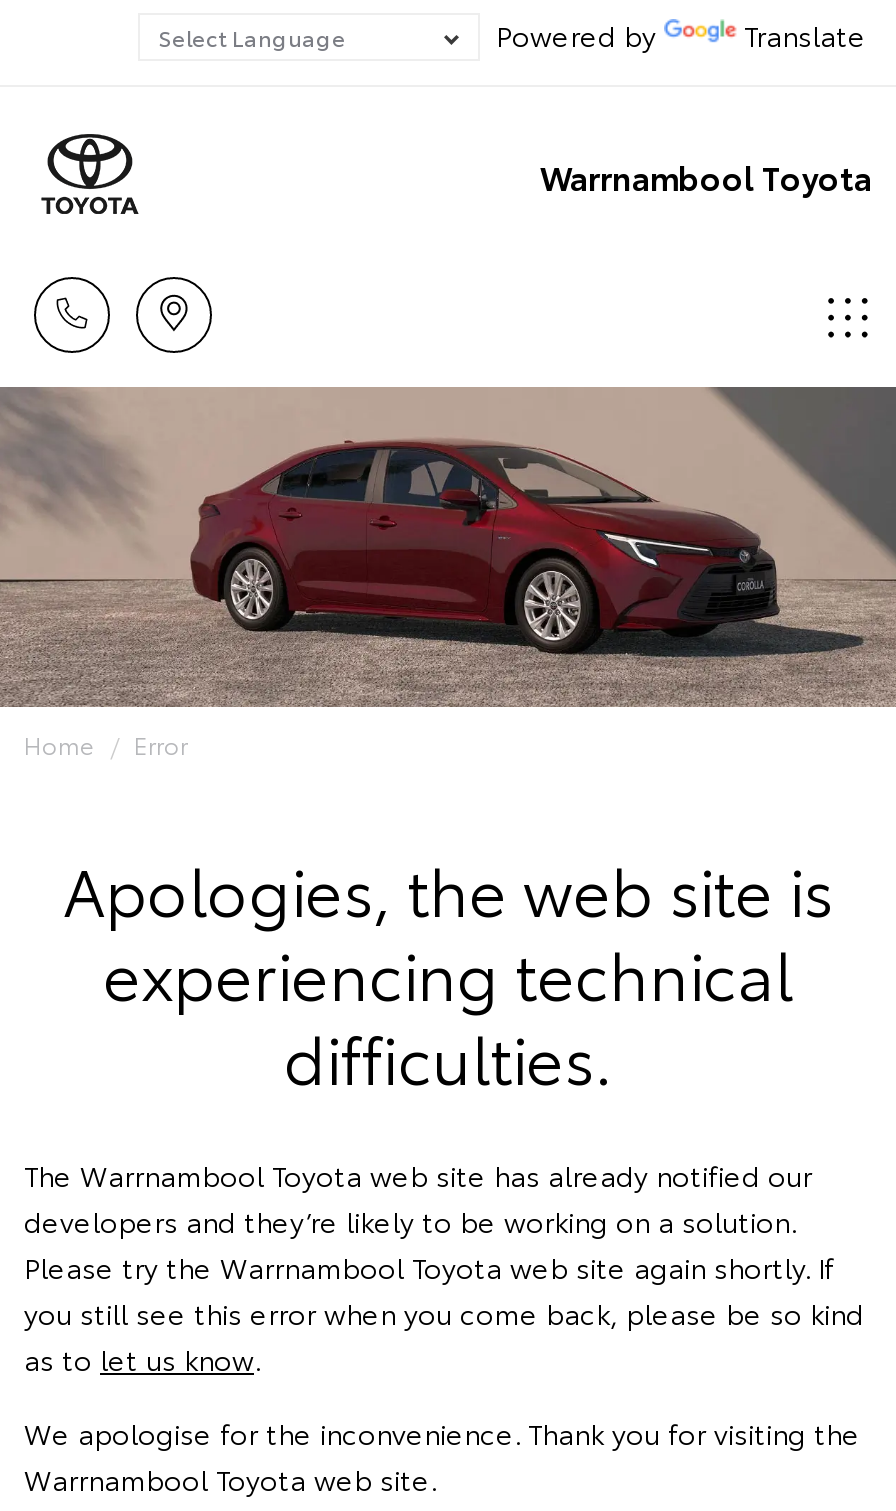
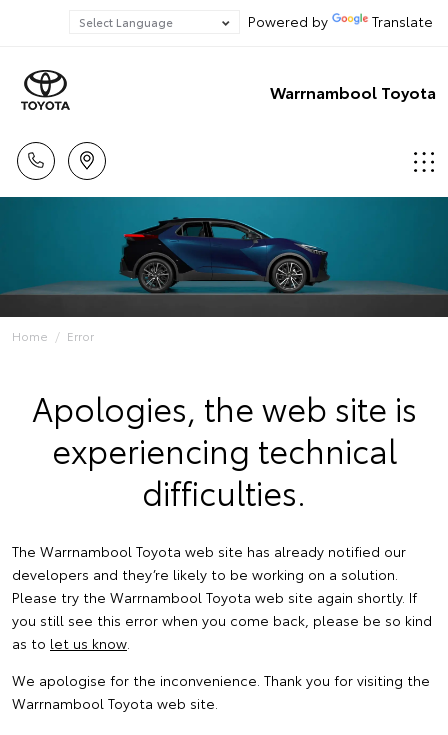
[6,385,890,709] [image] -> [3,196,445,318] [image]

